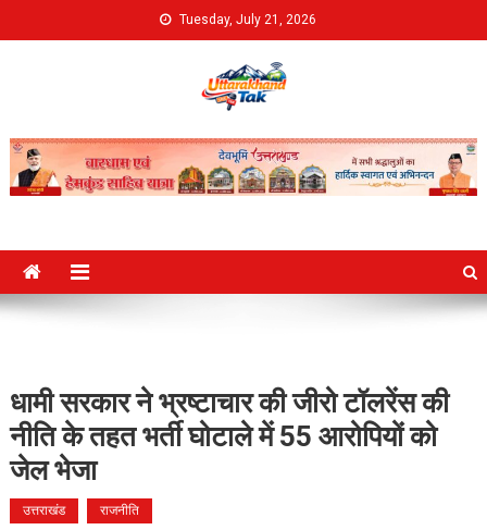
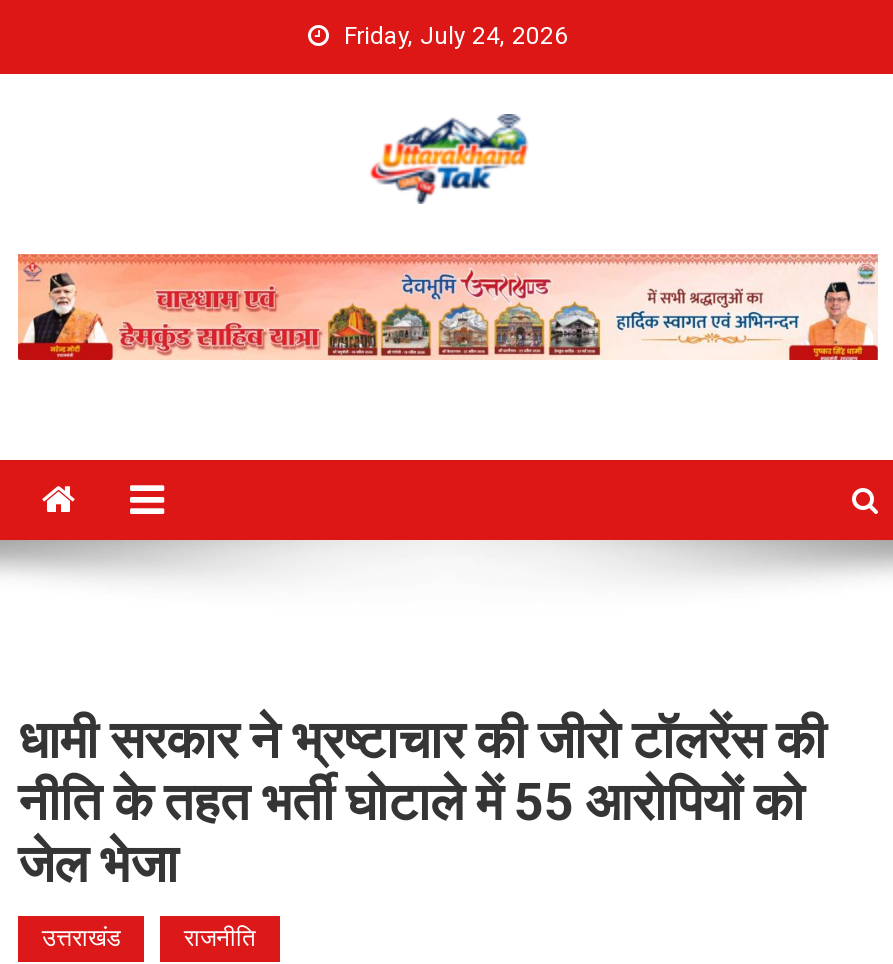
[179,12,316,27] Tuesday, July 21, 2026 -> [344,22,568,50] Friday, July 24, 2026

